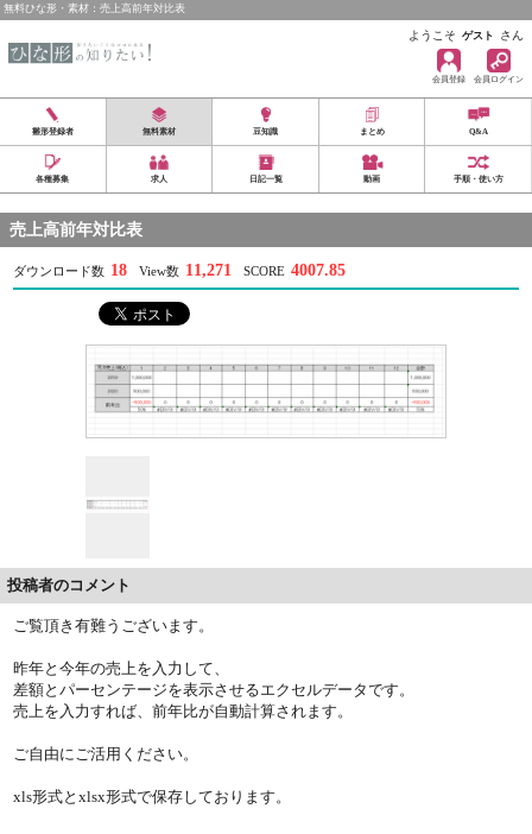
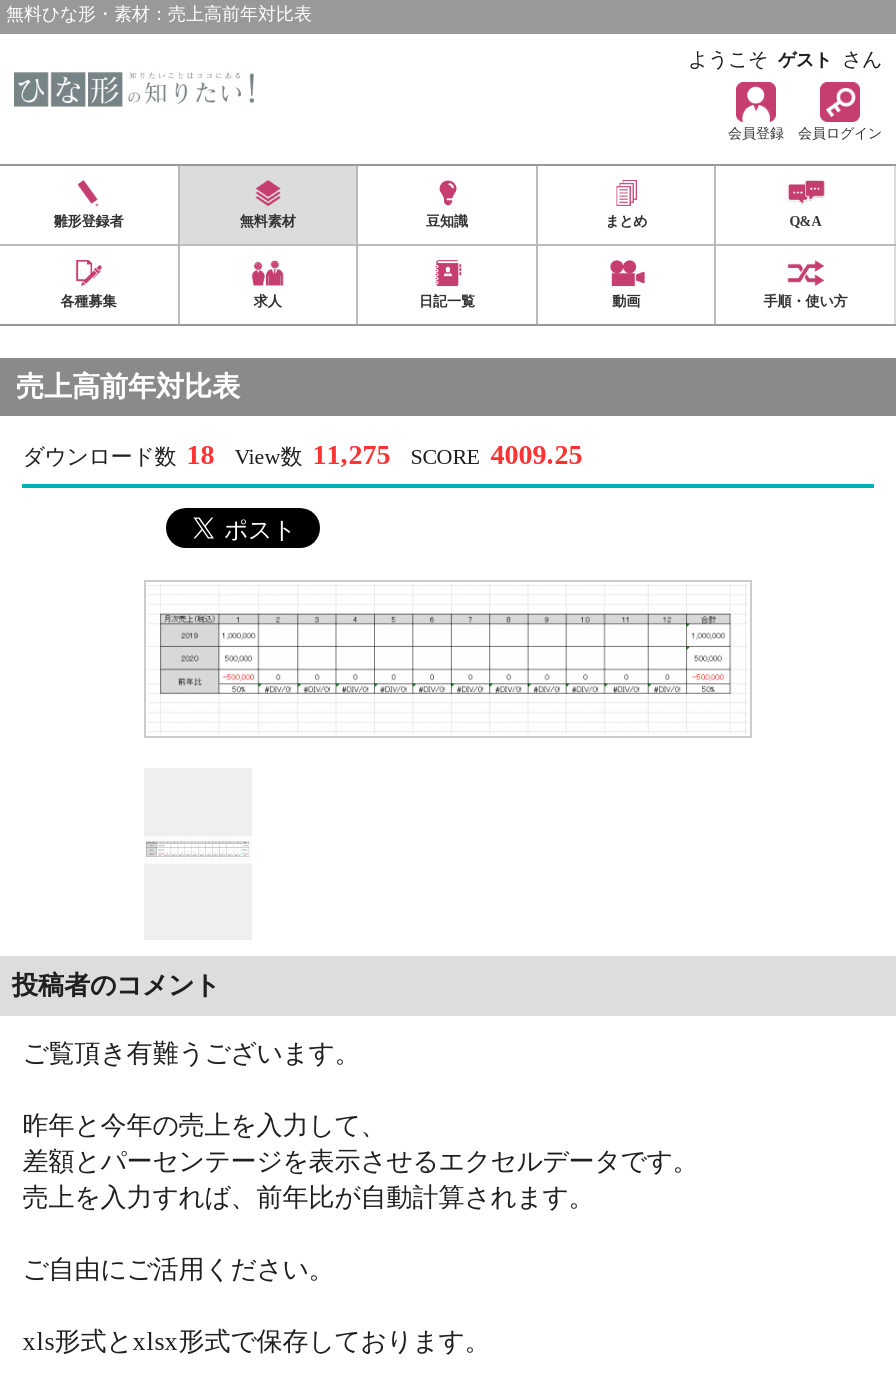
[139,261,232,279] View数 11,271 -> [234,440,390,470] View数 11,275
[244,261,346,279] SCORE 4007.85 -> [410,440,582,470] SCORE 4009.25

